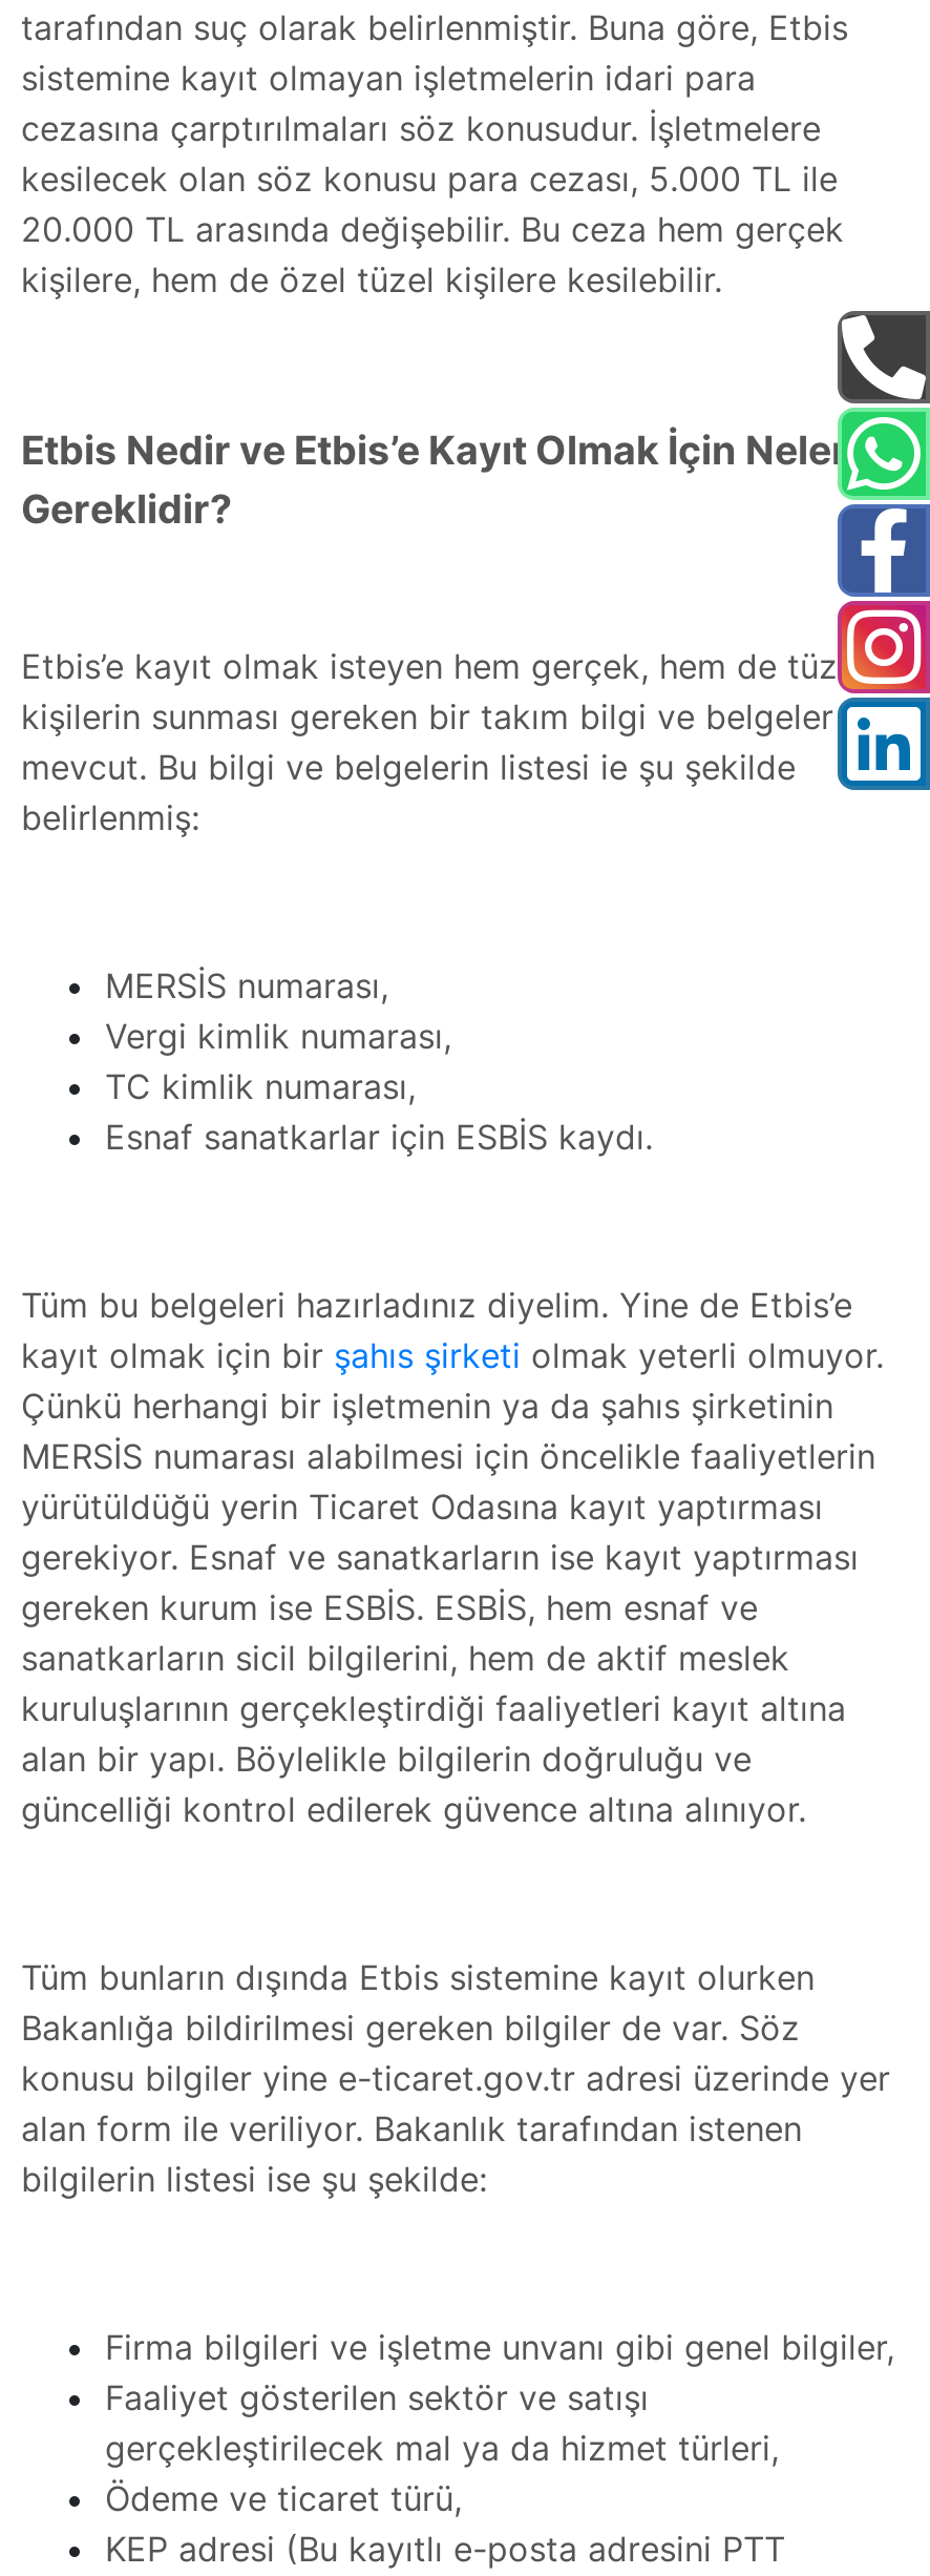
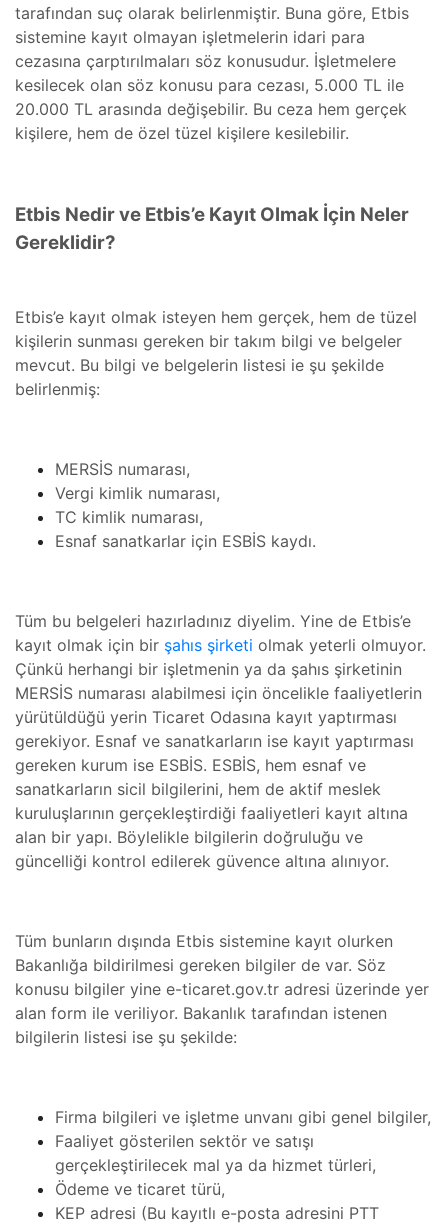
[836,309,924,792] [image] -> none

